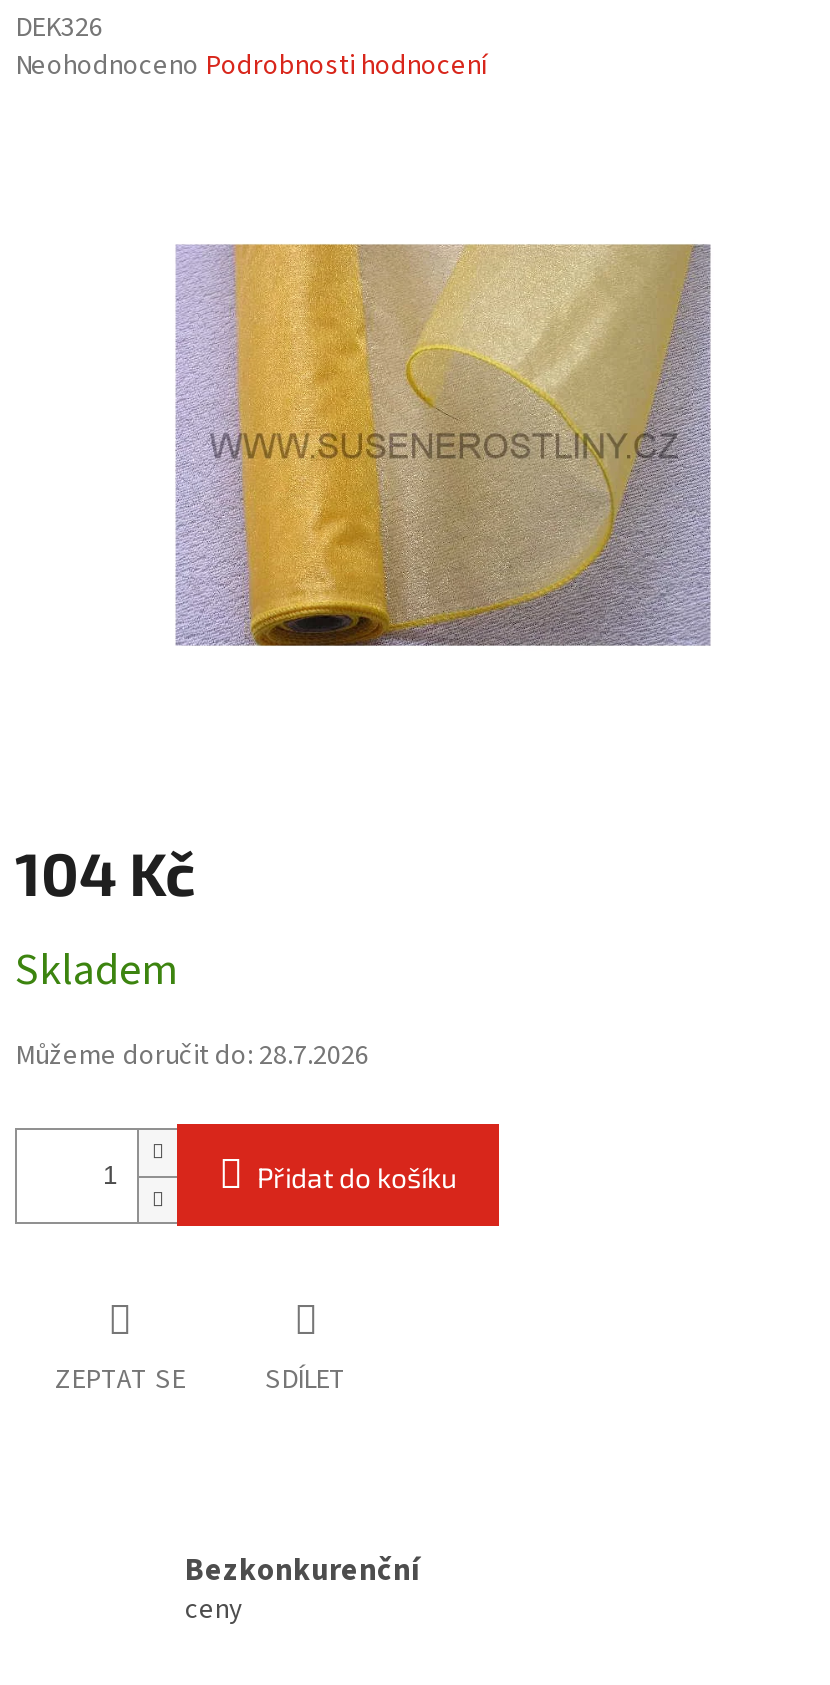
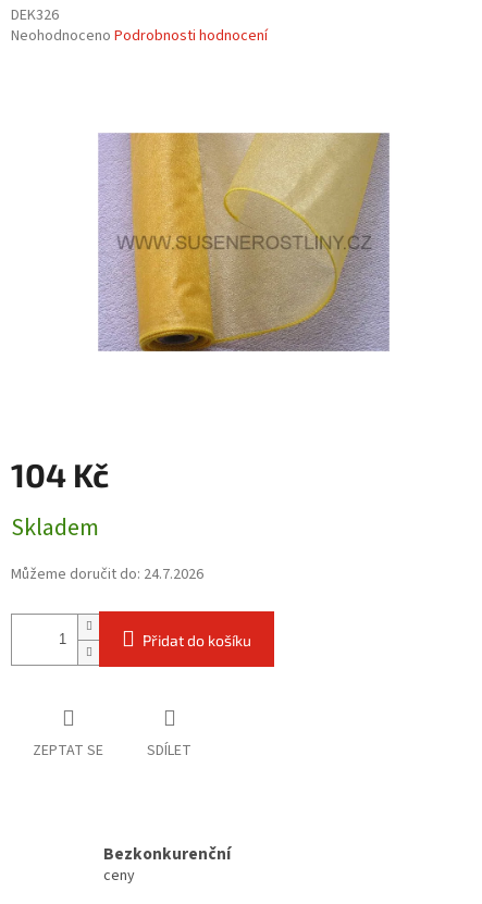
[15,1037,369,1077] Můžeme doručit do: 28.7.2026 -> [11,564,203,586] Můžeme doručit do: 24.7.2026

